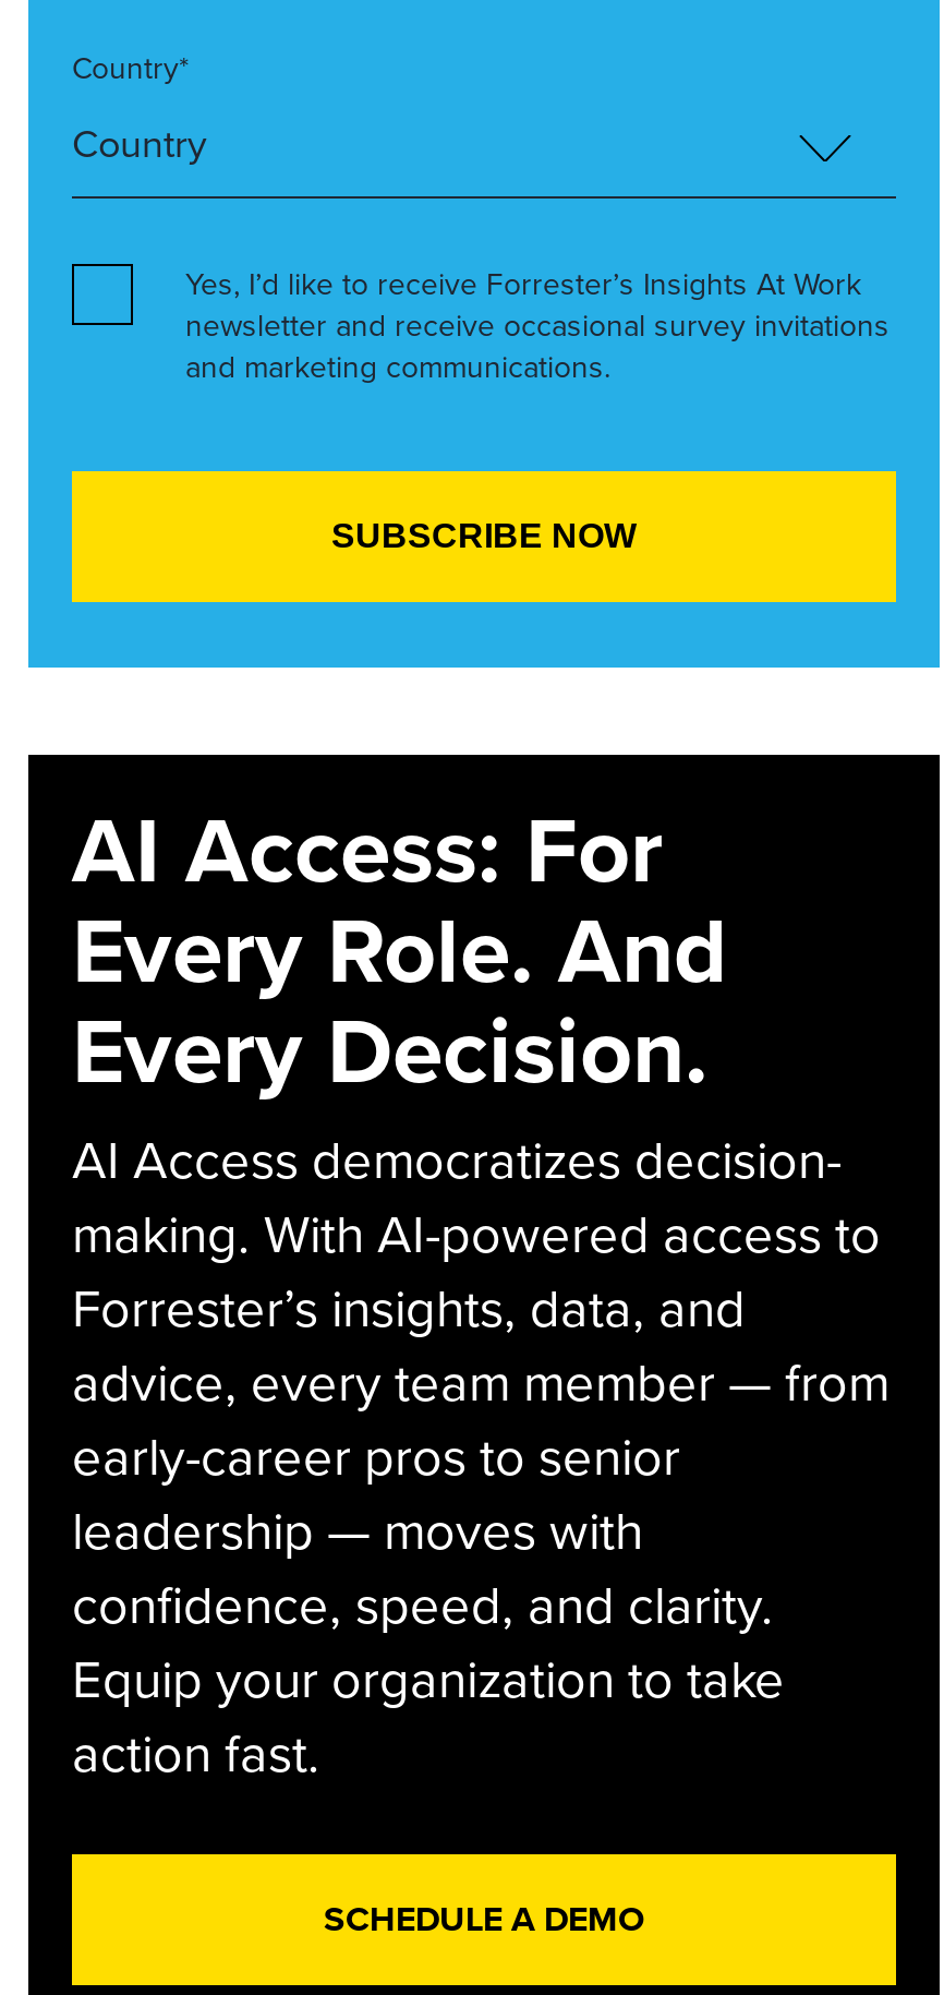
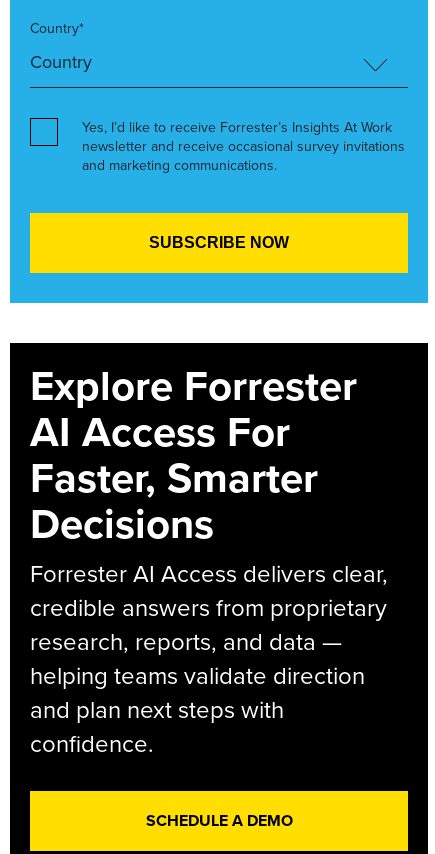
[72,783,889,1789] AI Access: For | Every Role. And | Every Decision. | AI Access democratizes decision- | making. With AI-powered access to | Forrester’s insights, data, and | advice, every team member — from | early-career pros to senior | leadership — moves with | confidence, speed, and clarity. | Equip your organization to take | action fast. -> [30,355,388,762] Explore Forrester | AI Access For | Faster, Smarter | Decisions | Forrester AI Access delivers clear, | credible answers from proprietary | research, reports, and data — | helping teams validate direction | and plan next steps with | confidence.

